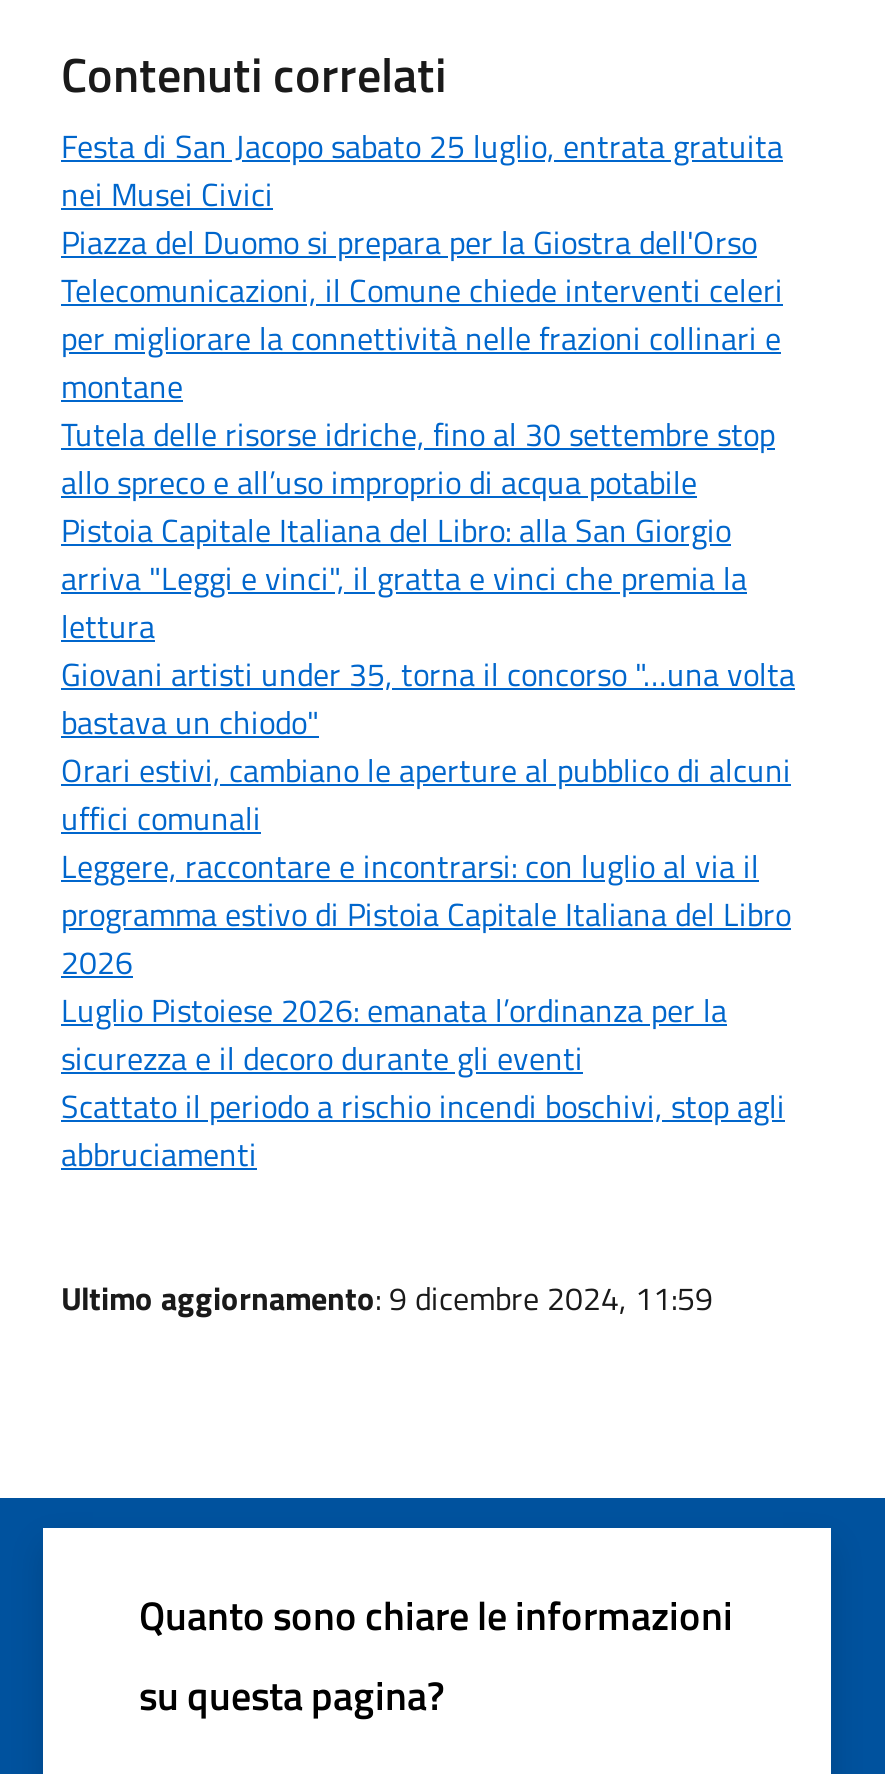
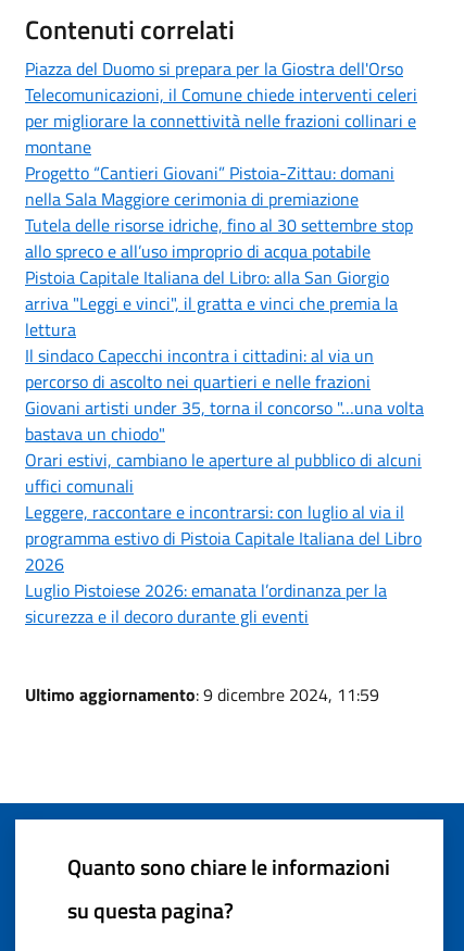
[61,121,783,217] Festa di San Jacopo sabato 25 luglio, entrata gratuita | nei Musei Civici -> none
moved [61,217,783,409] -> [25,55,417,159]: Piazza del Duomo si prepara per la Giostra dell'Orso | Telecomunicazioni, il Comune chiede interventi celeri | per migliorare la connettività nelle frazioni collinari e | montane
none -> [25,159,394,212] Progetto “Cantieri Giovani” Pistoia-Zittau: domani | nella Sala Maggiore cerimonia di premiazione
none -> [25,342,374,394] Il sindaco Capecchi incontra i cittadini: al via un | percorso di ascolto nei quartieri e nelle frazioni
moved [61,649,795,1081] -> [25,394,424,629]: Giovani artisti under 35, torna il concorso "…una volta | bastava un chiodo" | Orari estivi, cambiano le aperture al pubblico di alcuni | ... | Luglio Pistoiese 2026: emanata l’ordinanza per la | sicurezza e il decoro durante gli eventi
[61,1081,785,1177] Scattato il periodo a rischio incendi boschivi, stop agli | abbruciamenti -> none

